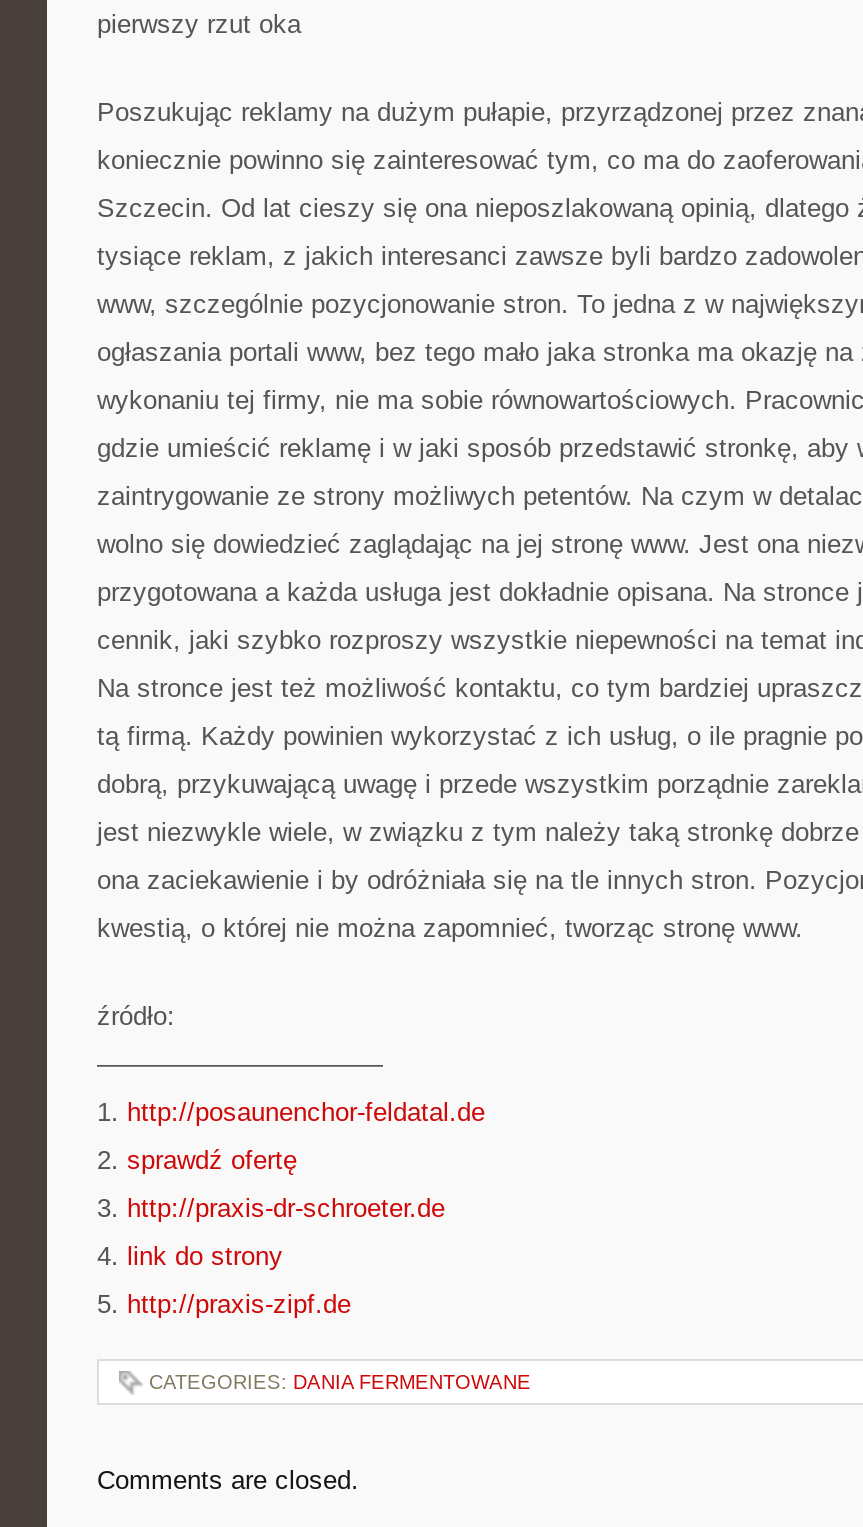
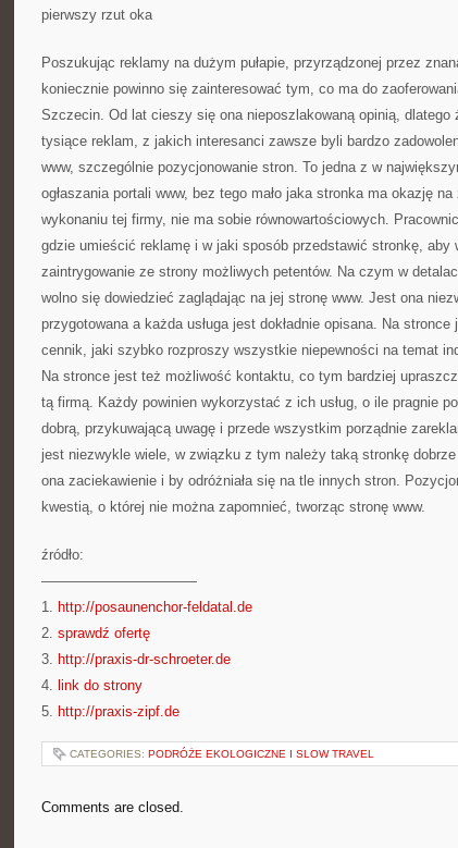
[149,1371,531,1393] CATEGORIES: DANIA FERMENTOWANE -> [70,748,374,760] CATEGORIES: PODRÓŻE EKOLOGICZNE I SLOW TRAVEL

